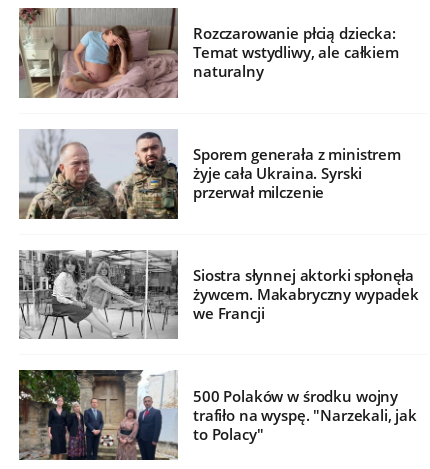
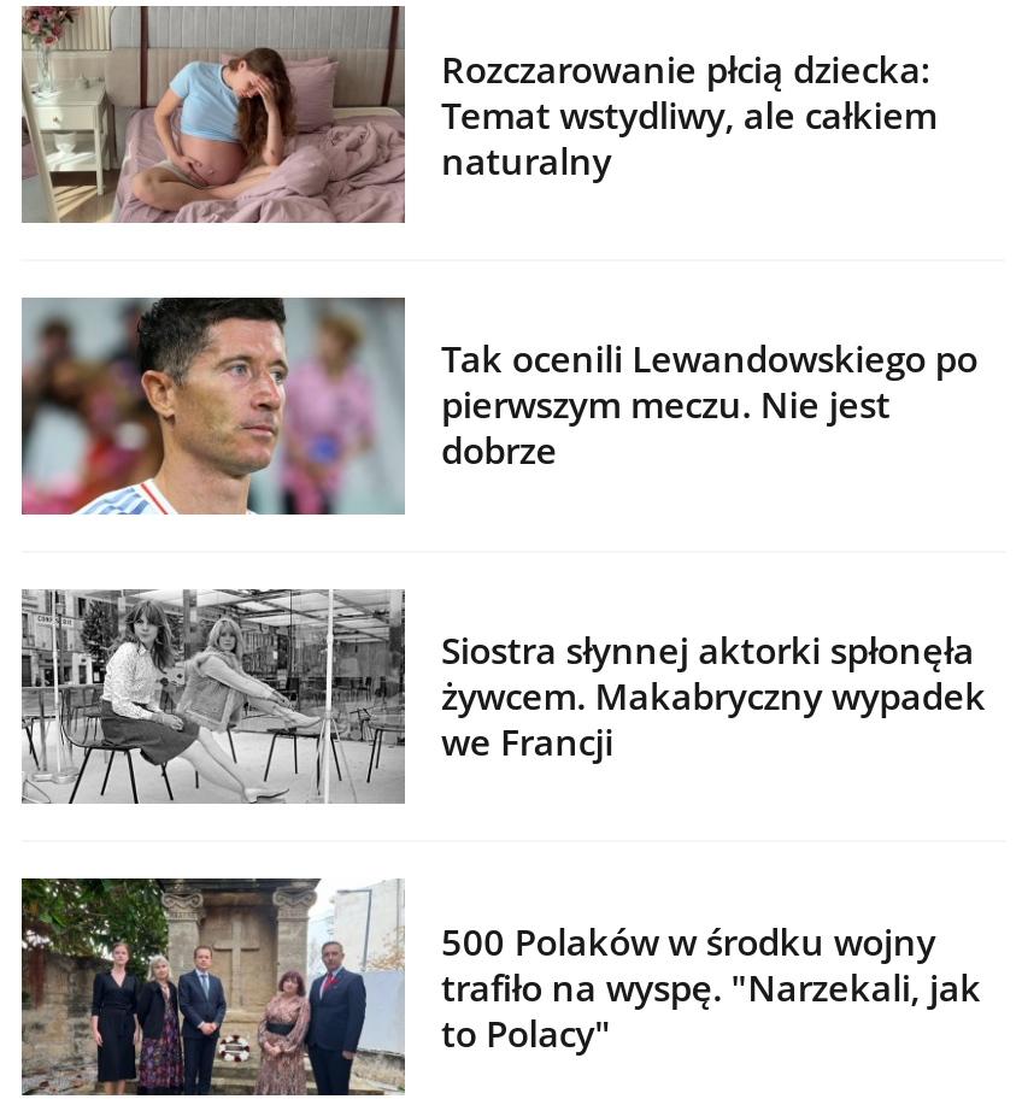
[19,129,401,220] [image] | Sporem generała z ministrem | żyje cała Ukraina. Syrski | przerwał milczenie -> [19,295,978,517] [image] | Tak ocenili Lewandowskiego po | pierwszym meczu. Nie jest | dobrze

